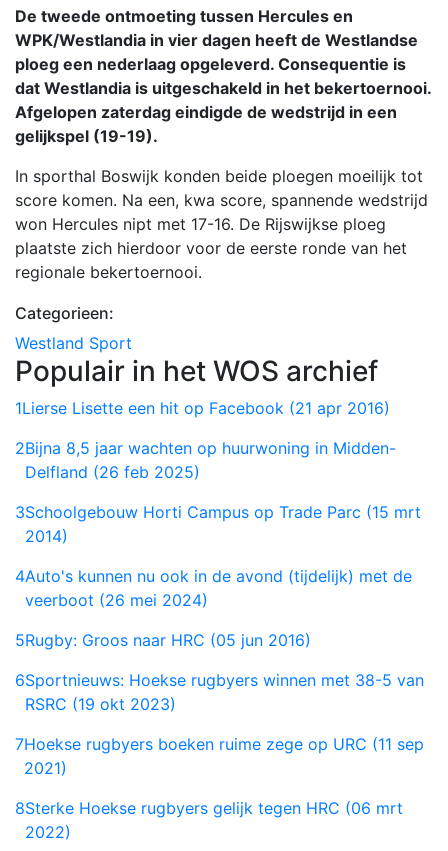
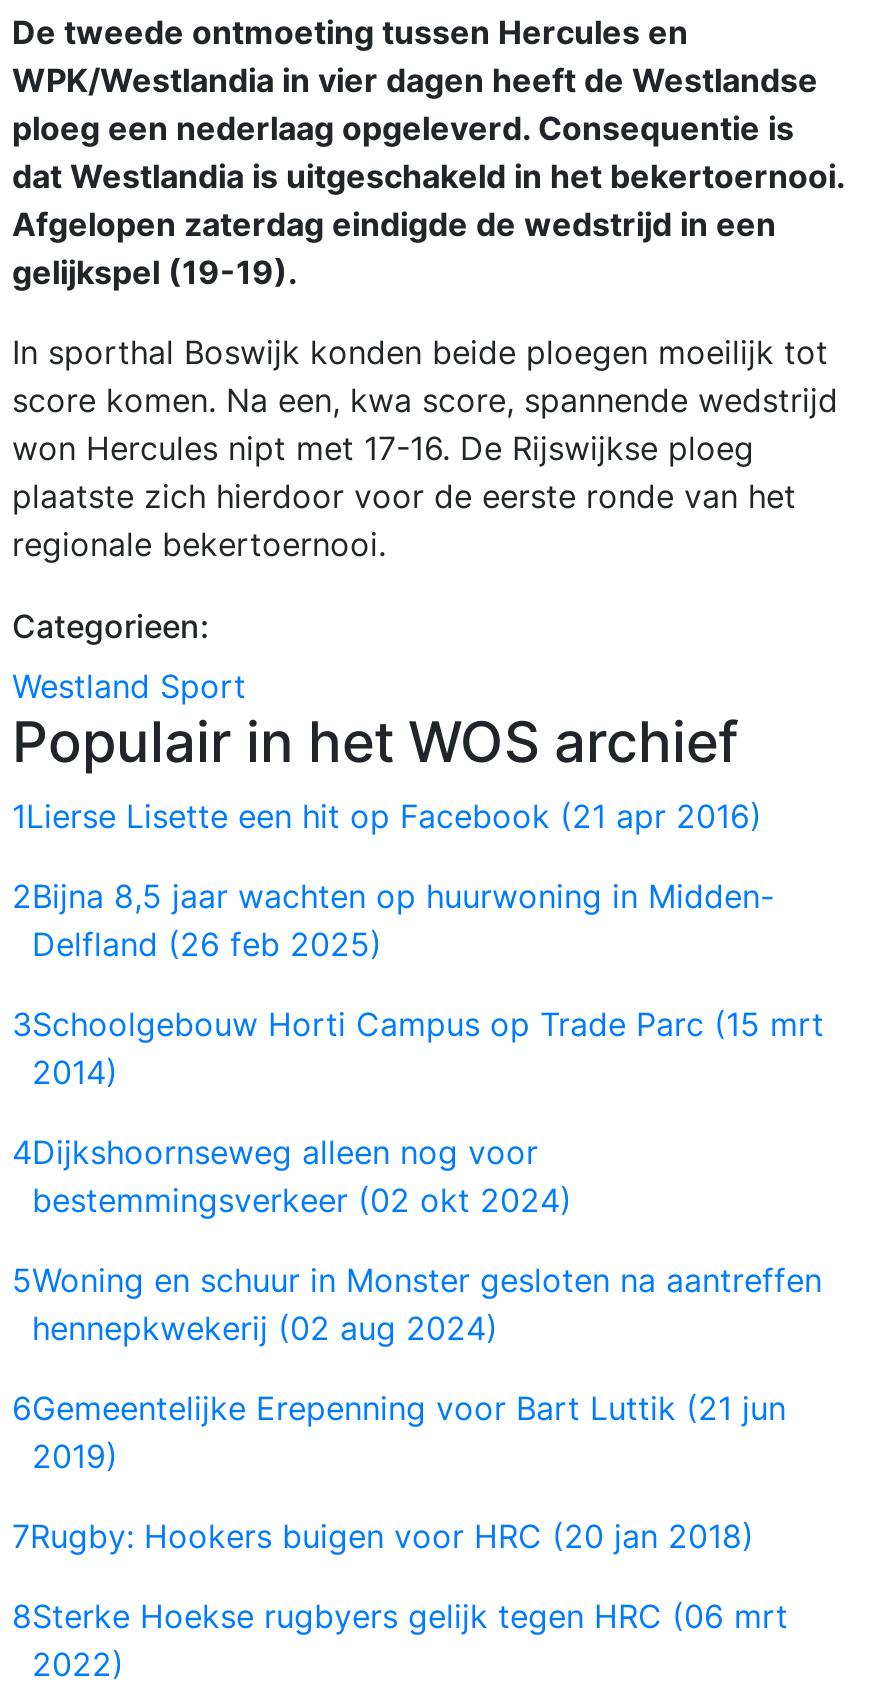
[15,566,412,610] 4Auto's kunnen nu ook in de avond (tijdelijk) met de | veerboot (26 mei 2024) -> [12,1131,572,1219] 4Dijkshoornseweg alleen nog voor | bestemmingsverkeer (02 okt 2024)
[15,630,311,650] 5Rugby: Groos naar HRC (05 jun 2016) -> [12,1259,822,1347] 5Woning en schuur in Monster gesloten na aantreffen | hennepkwekerij (02 aug 2024)
[15,670,424,714] 6Sportnieuws: Hoekse rugbyers winnen met 38-5 van | RSRC (19 okt 2023) -> [12,1387,786,1475] 6Gemeentelijke Erepenning voor Bart Luttik (21 jun | 2019)
[15,734,424,778] 7Hoekse rugbyers boeken ruime zege op URC (11 sep | 2021) -> [12,1515,754,1555] 7Rugby: Hookers buigen voor HRC (20 jan 2018)

